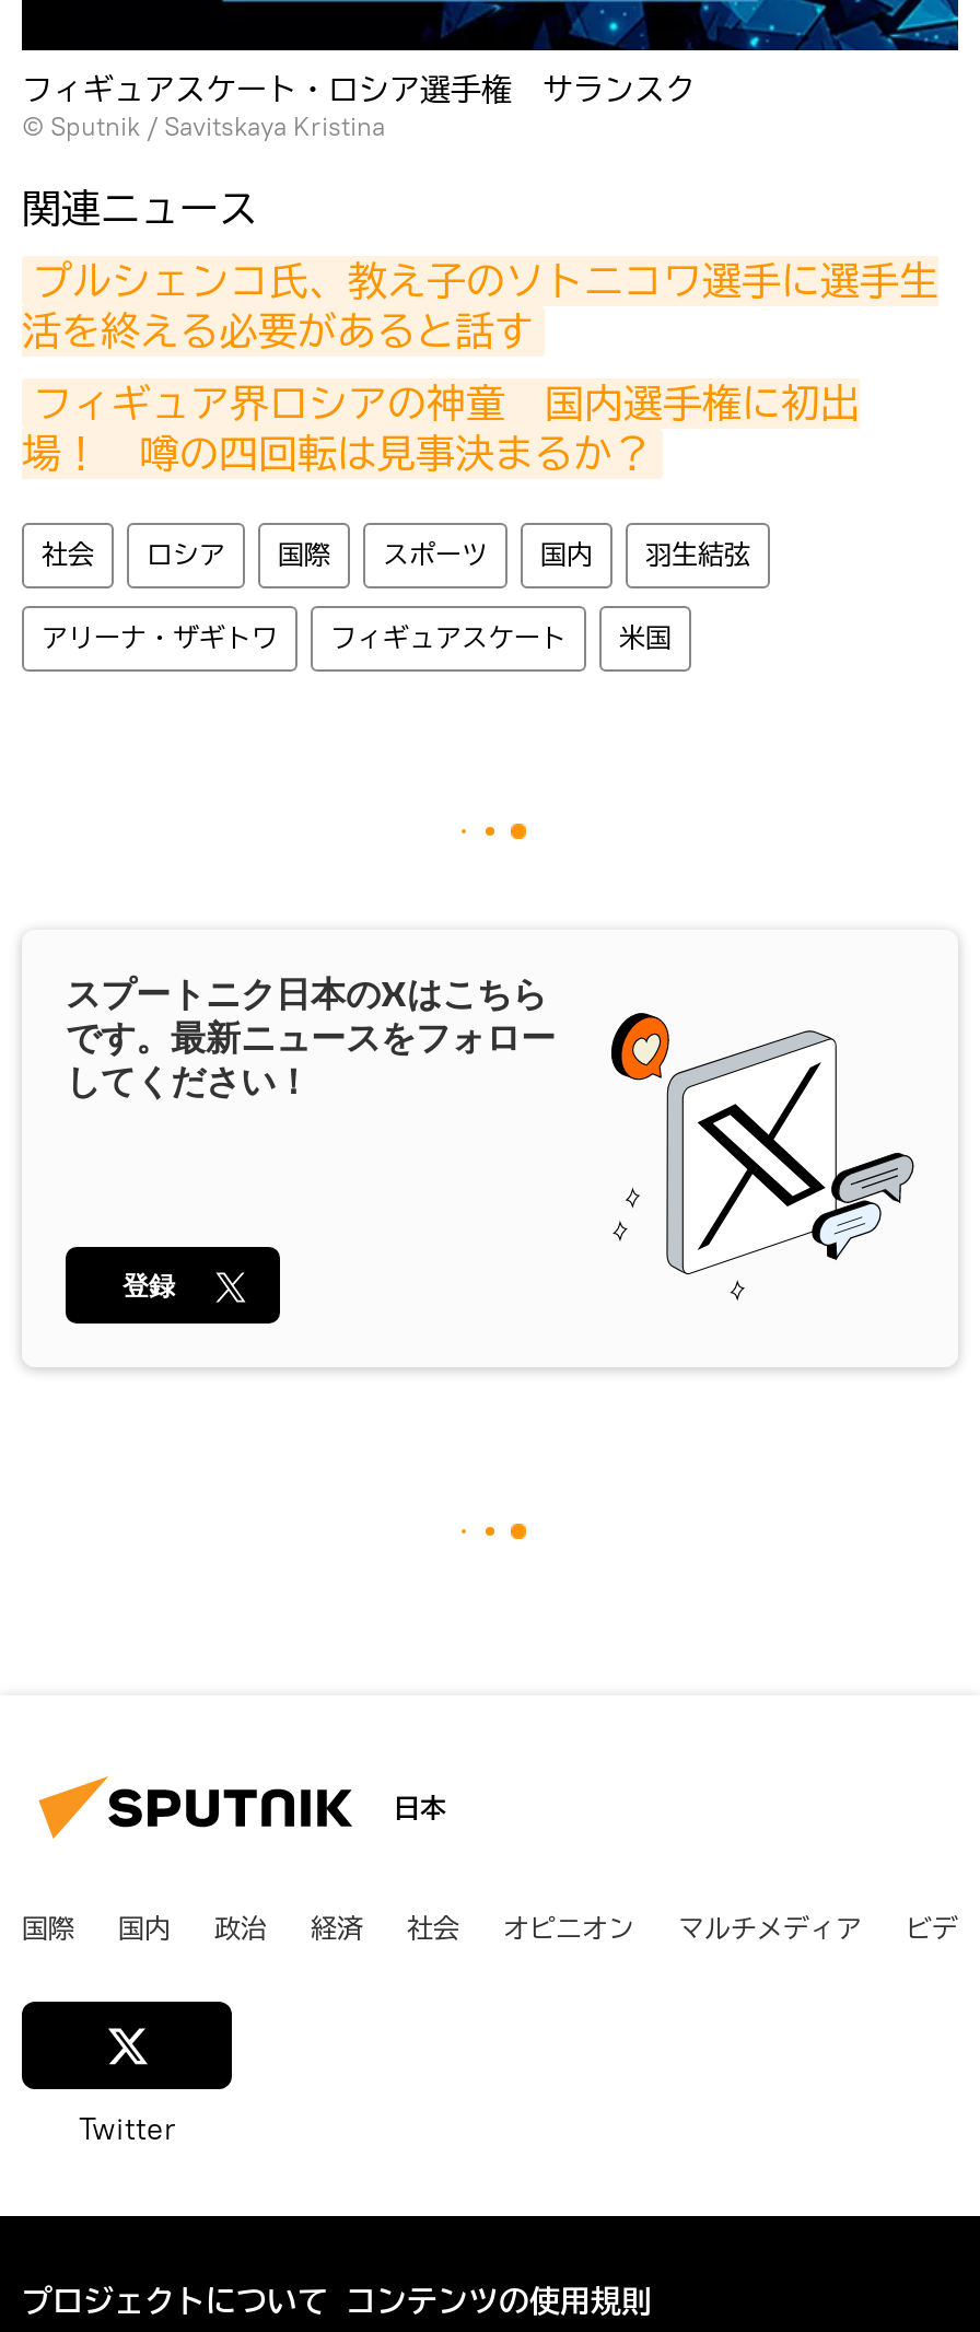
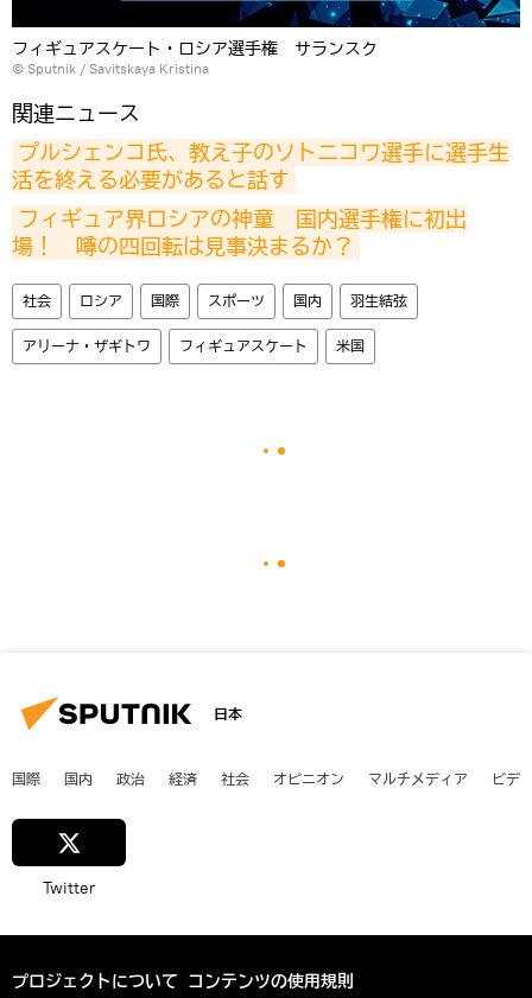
[66,968,917,1302] [image] | スプートニク日本のXはこちら | です。最新ニュースをフォロー | してください！ -> none
[122,1266,175,1307] 登録 -> none

